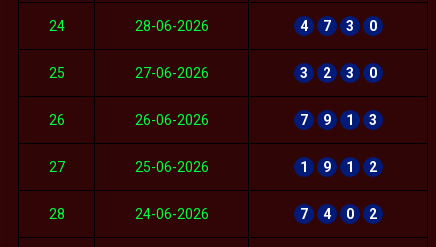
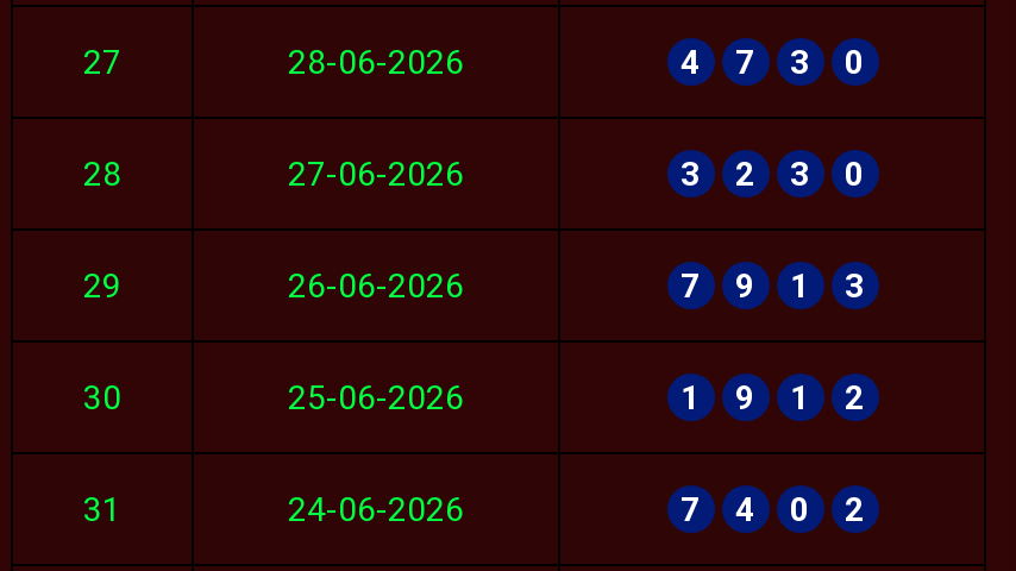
[48,18,64,34] 24 -> [83,43,121,81] 27
[48,65,64,81] 25 -> [83,155,121,193] 28
[48,112,64,128] 26 -> [83,266,121,305] 29
[48,159,64,175] 27 -> [83,378,121,416] 30
[48,206,64,222] 28 -> [83,490,121,528] 31

